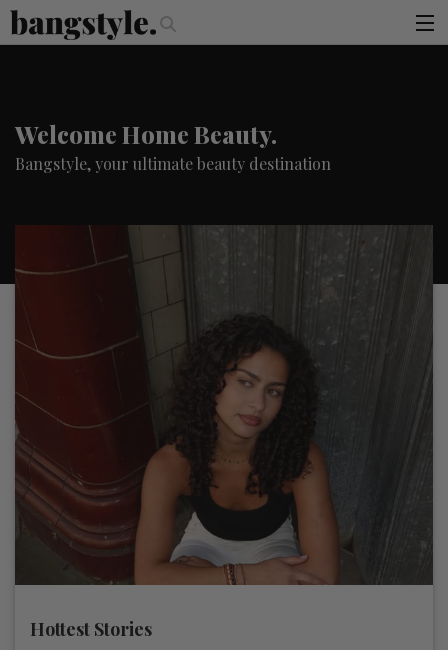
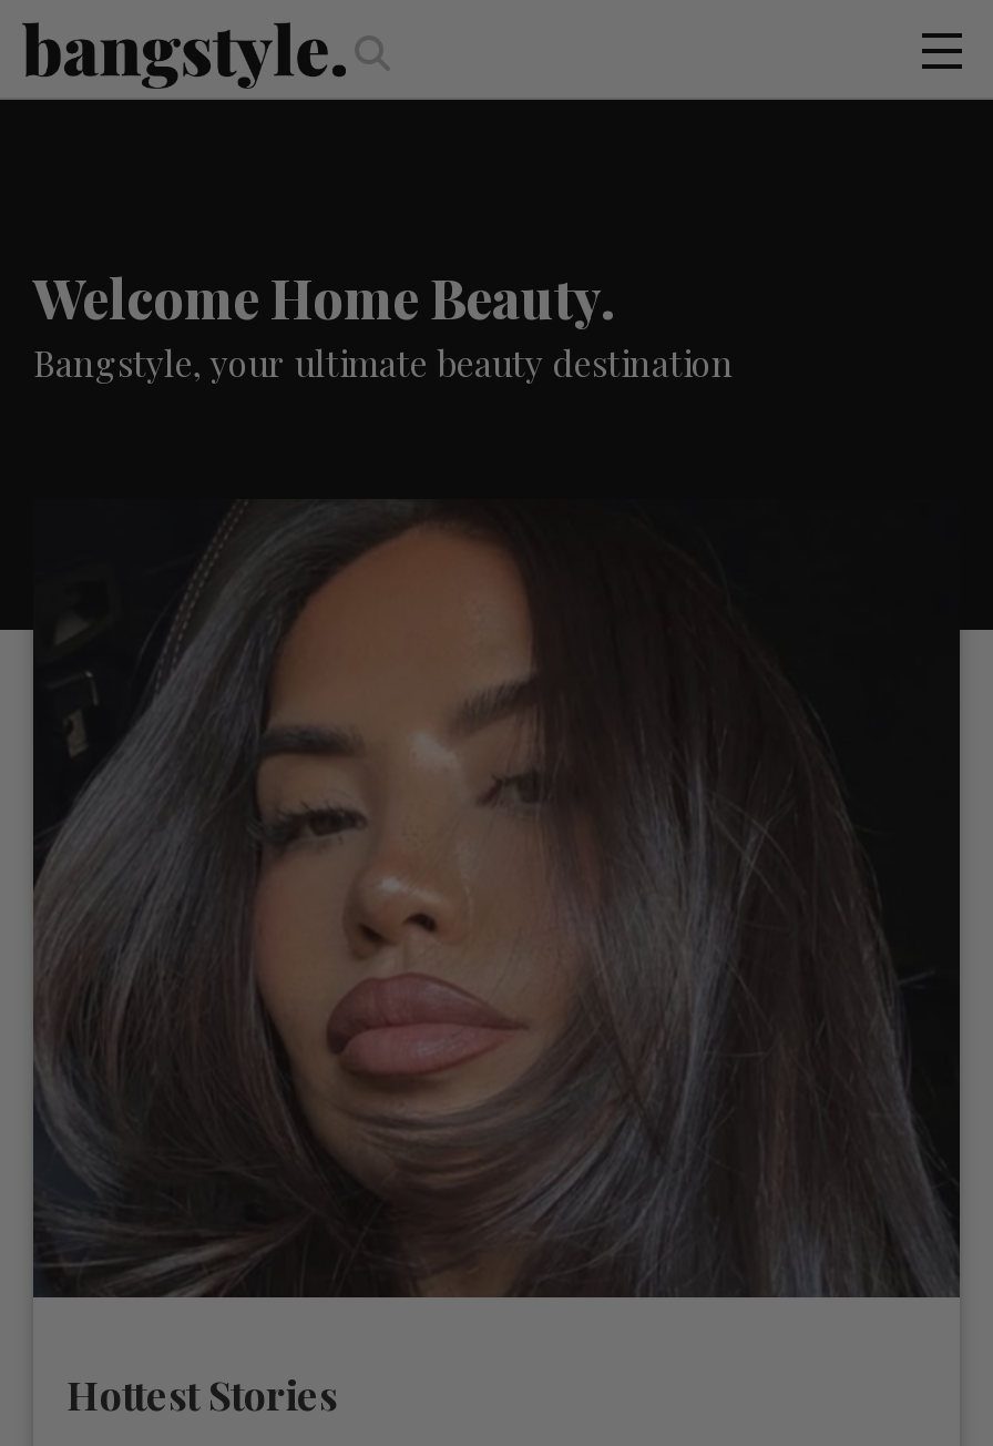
[14,225,433,586] [image] -> [33,501,958,1300] [image]

